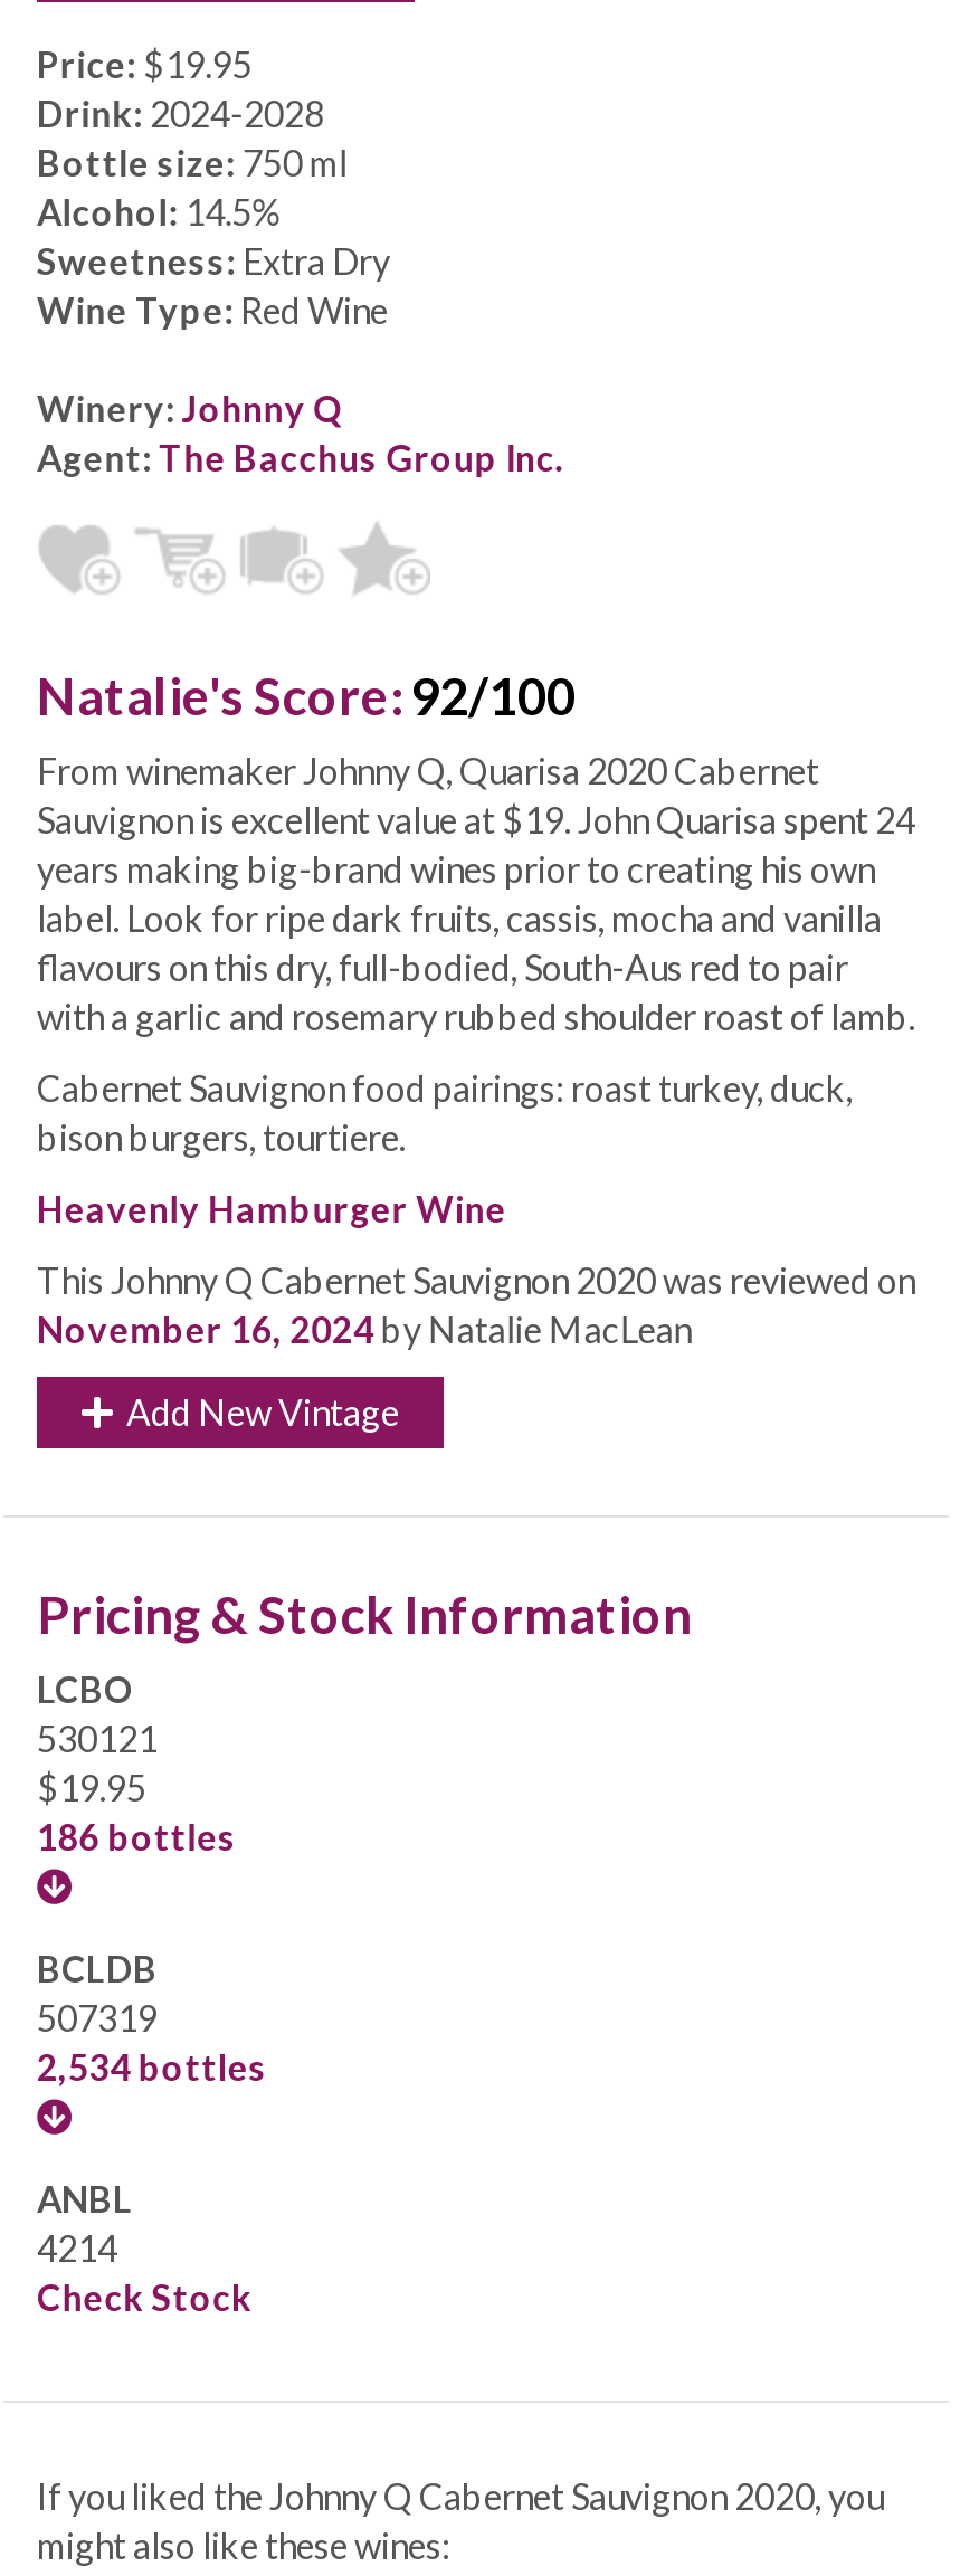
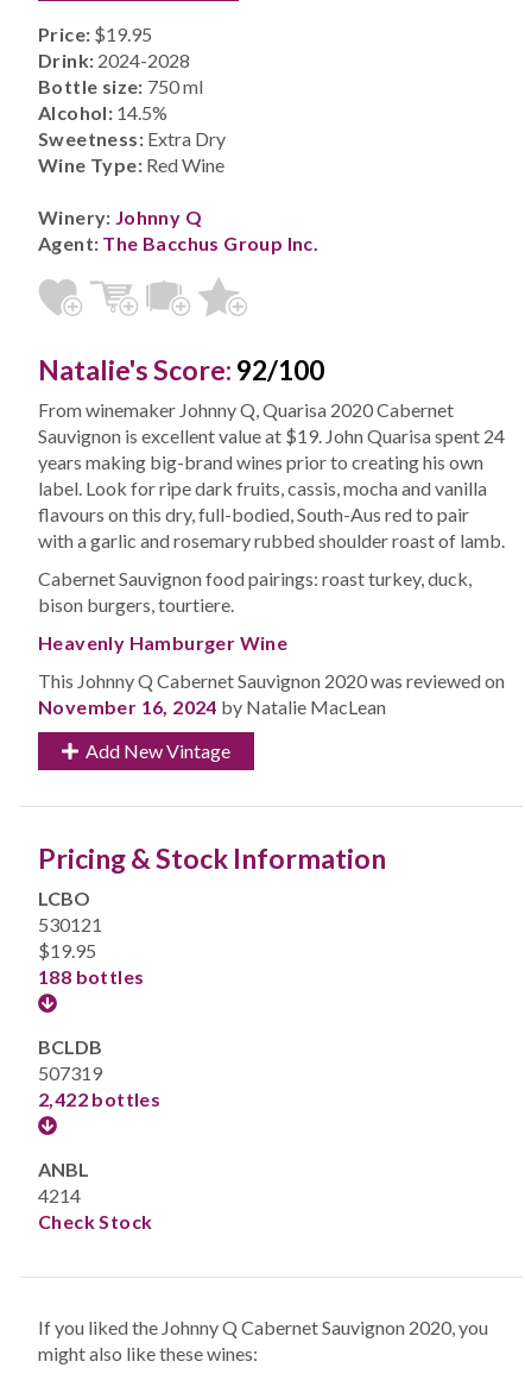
[37,1815,237,1857] 186 bottles -> [38,965,144,988] 188 bottles
[37,2045,268,2088] 2,534 bottles -> [38,1088,161,1110] 2,422 bottles

